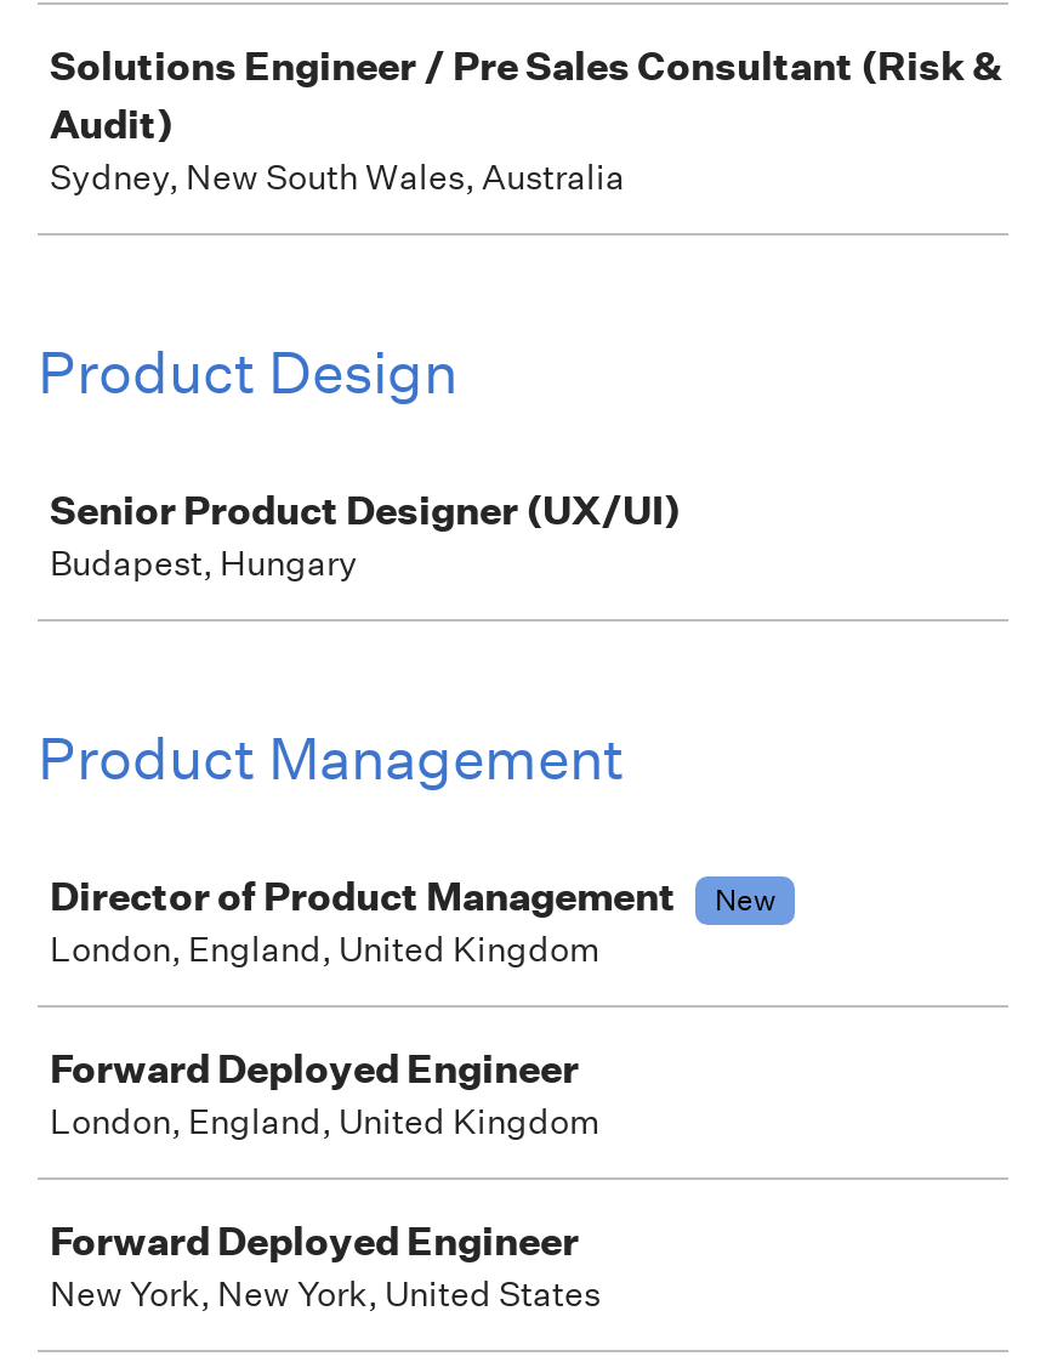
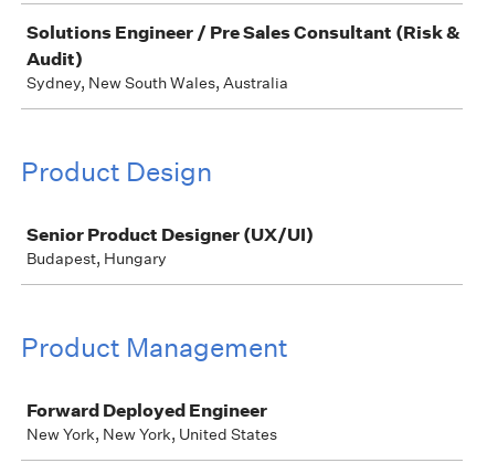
[50,872,775,1143] Director of Product Management | New | London, England, United Kingdom | Forward Deployed Engineer | London, England, United Kingdom -> none

